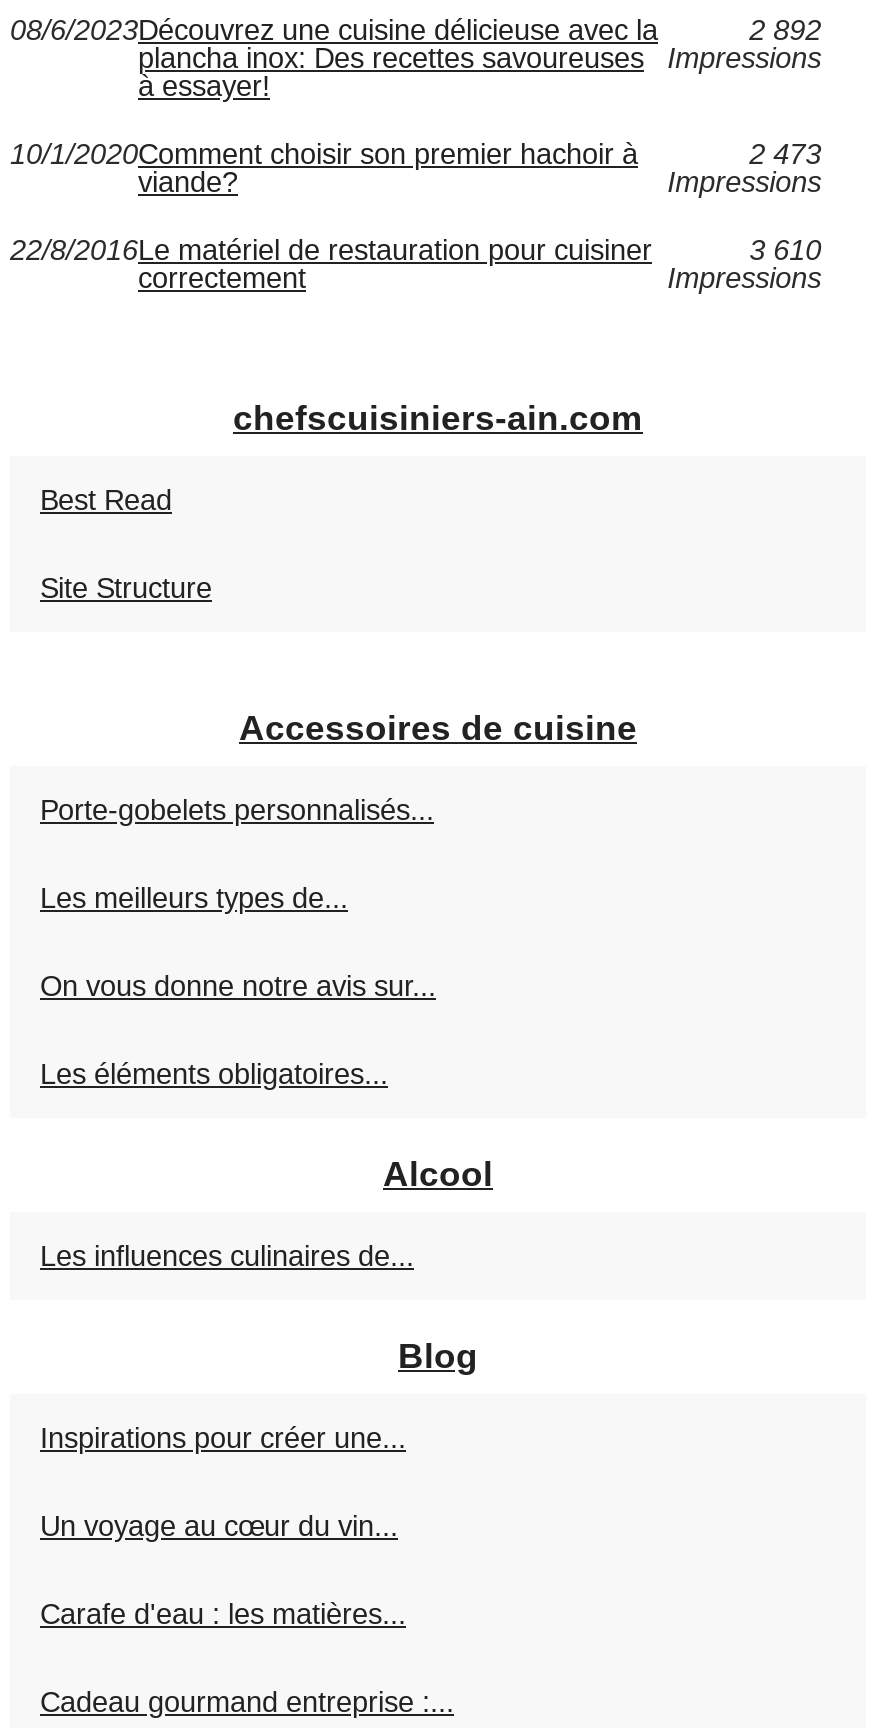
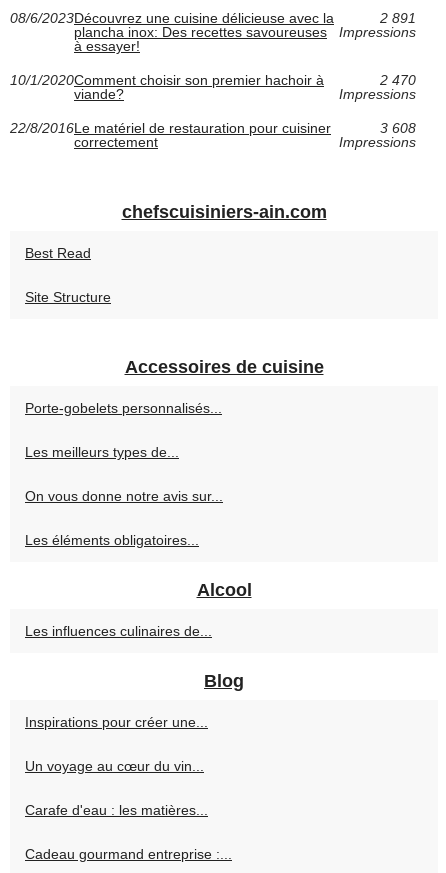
[749,15,821,47] 2 892 -> [380,10,416,26] 2 891
[749,139,821,171] 2 473 -> [380,72,416,88] 2 470
[749,235,821,267] 3 610 -> [380,120,416,136] 3 608

